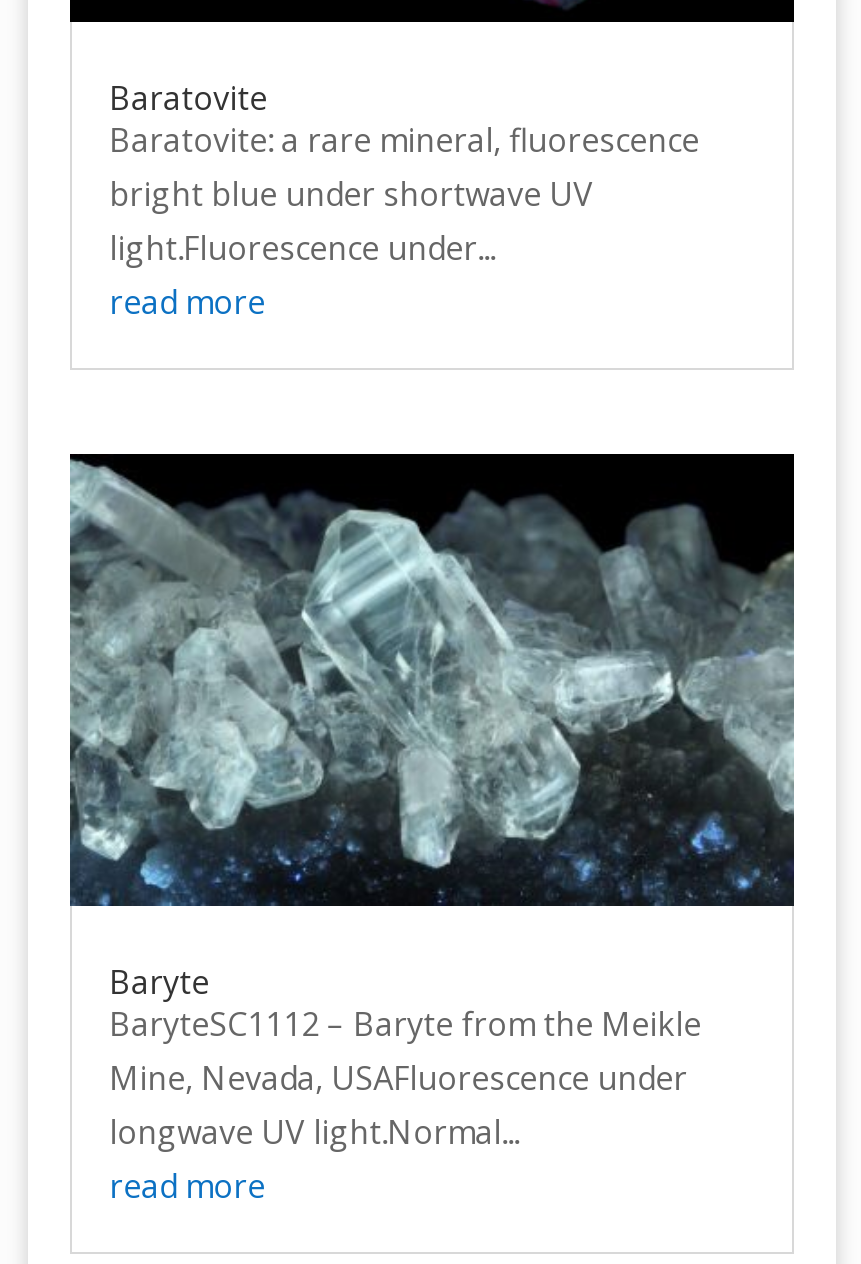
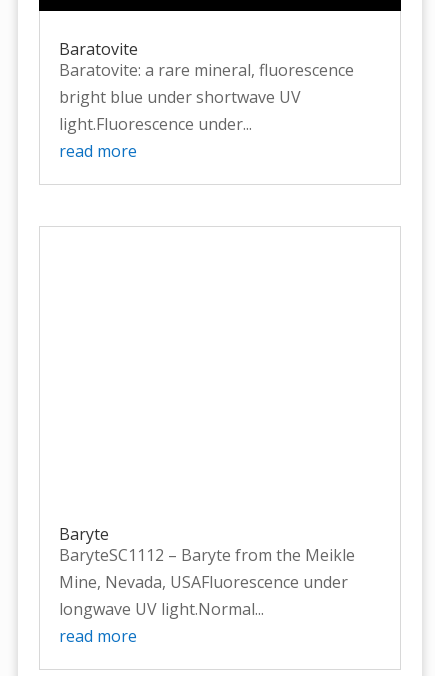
[68,452,796,910] [image] -> none

